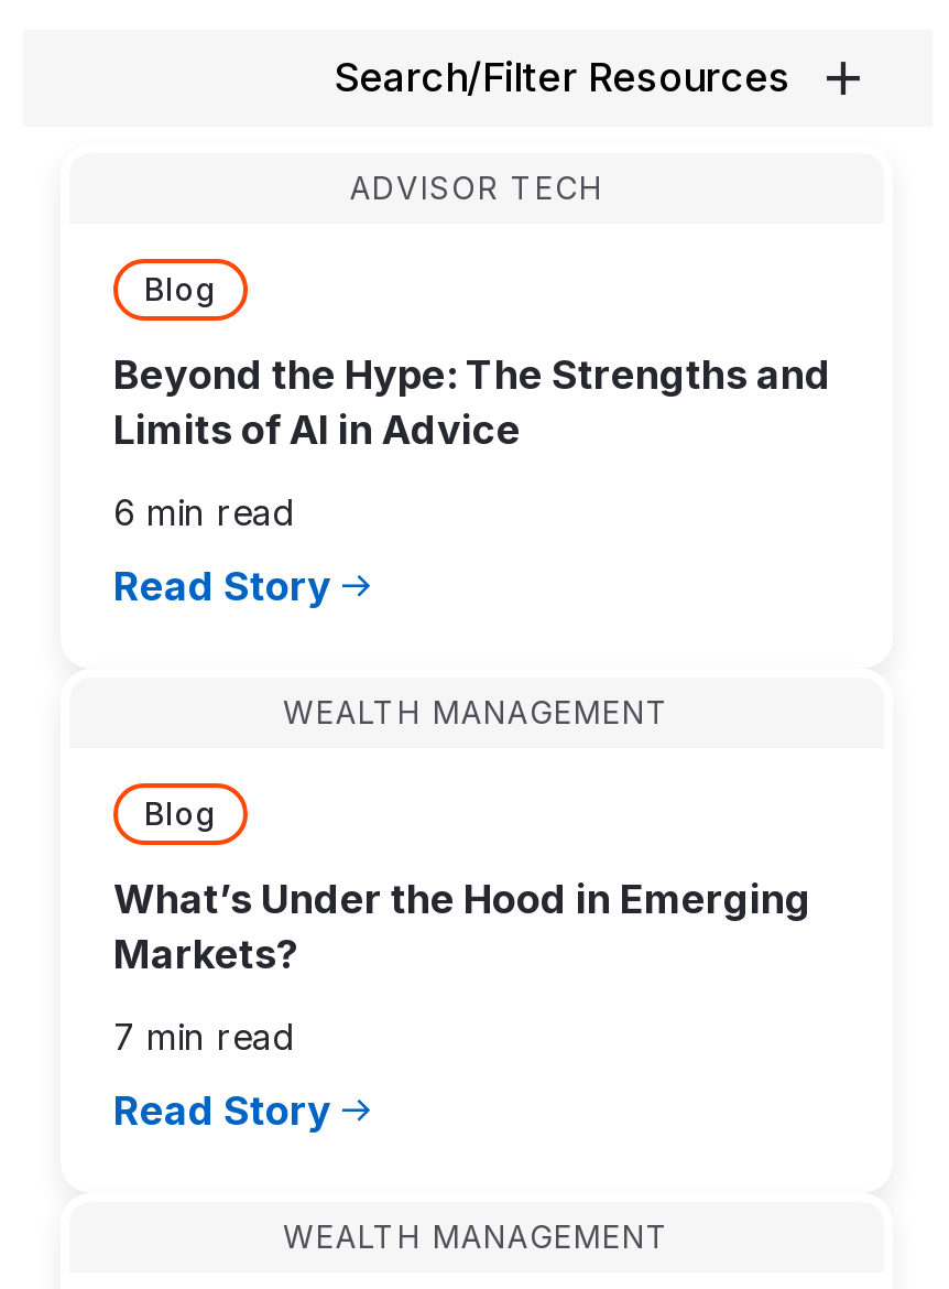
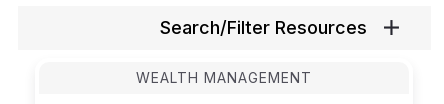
[113,167,831,1133] ADVISOR TECH | Blog | Beyond the Hype: The Strengths and | Limits of AI in Advice | 6 min read | Read Story | WEALTH MANAGEMENT | Blog | What’s Under the Hood in Emerging | Markets? | 7 min read | Read Story -> none

